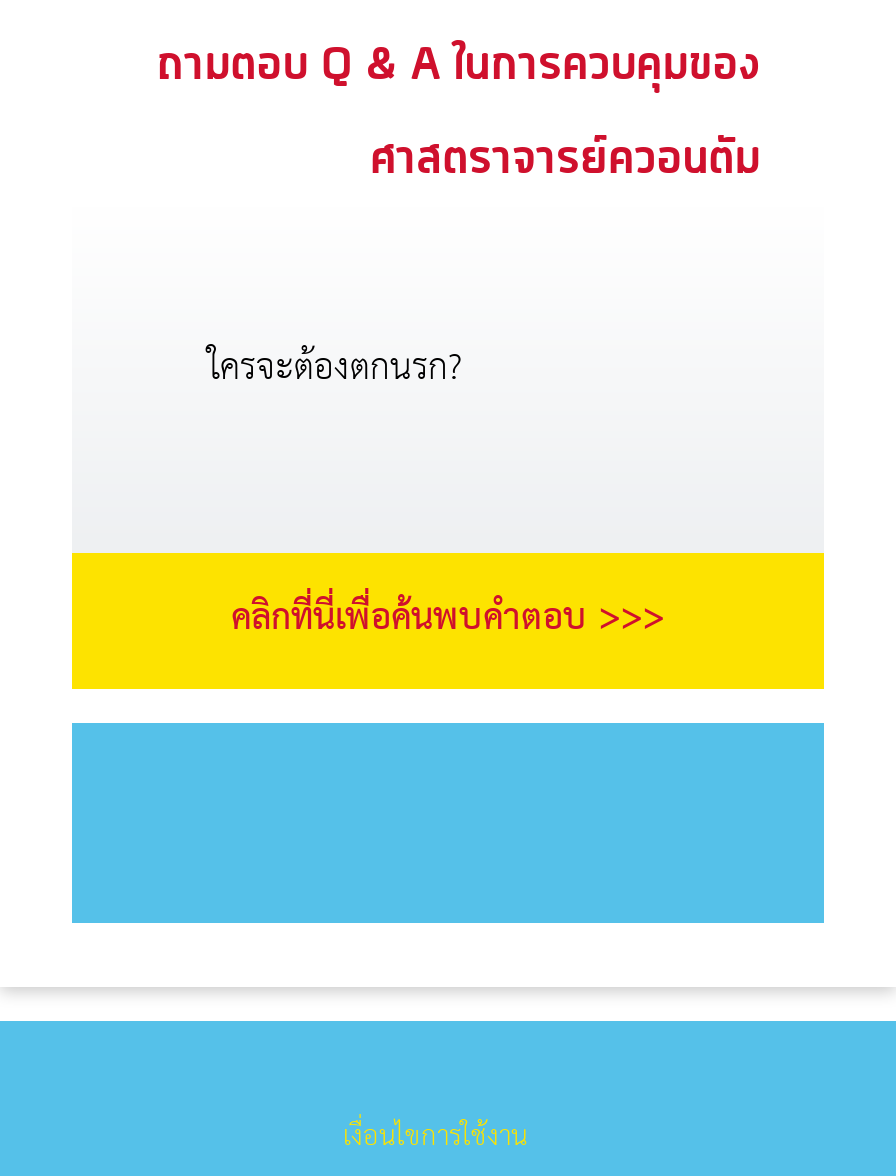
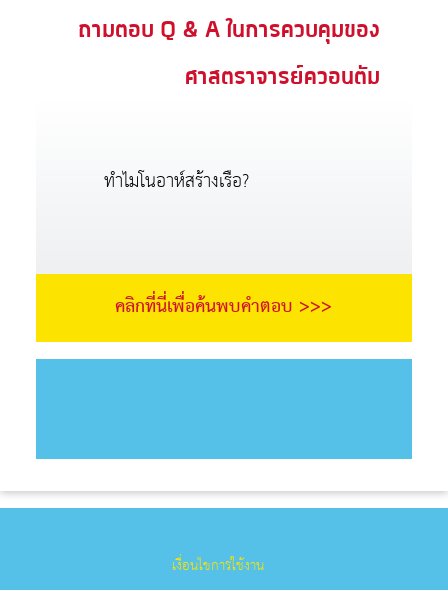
[208,335,462,401] ใครจะต้องตกนรก? -> [104,165,249,198] ทำไมโนอาห์สร้างเรือ?

